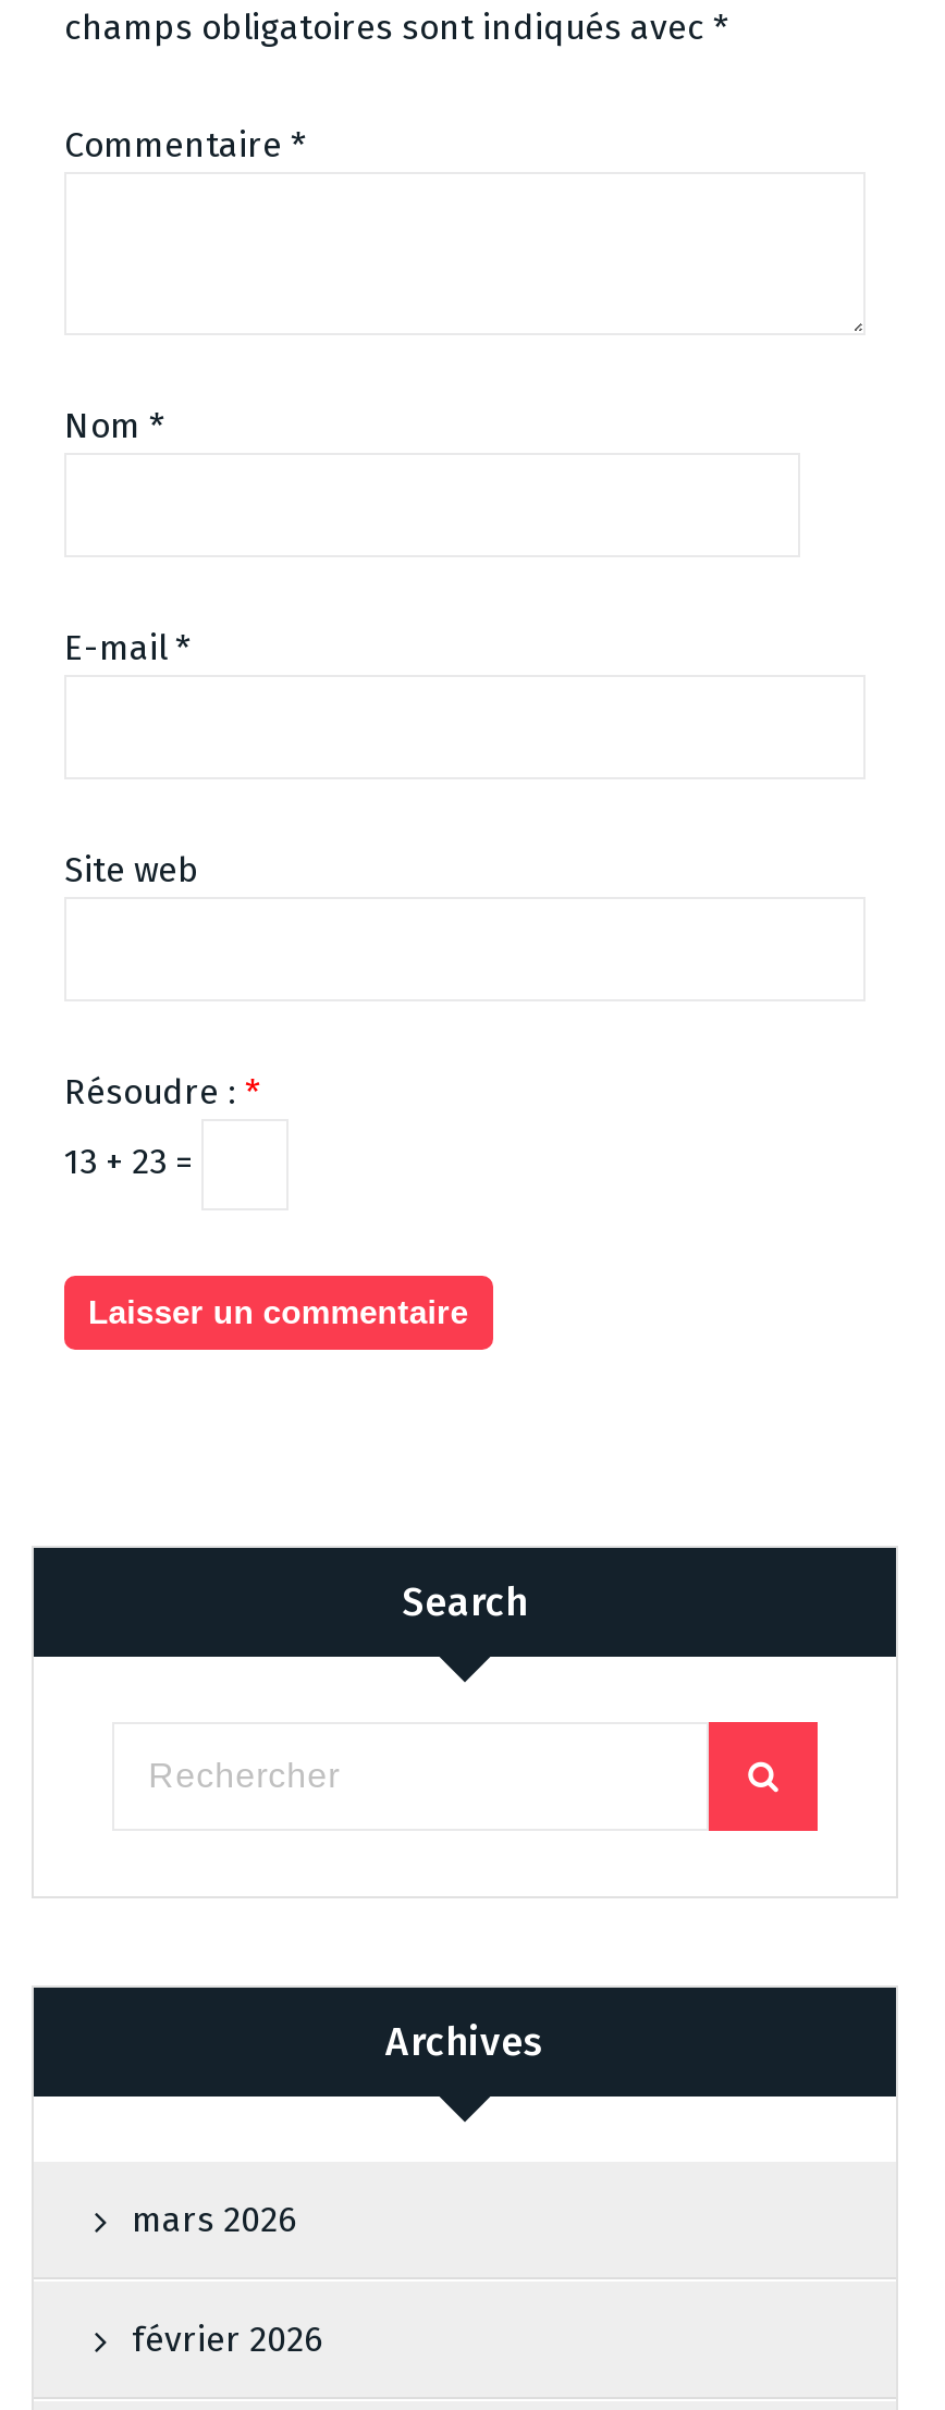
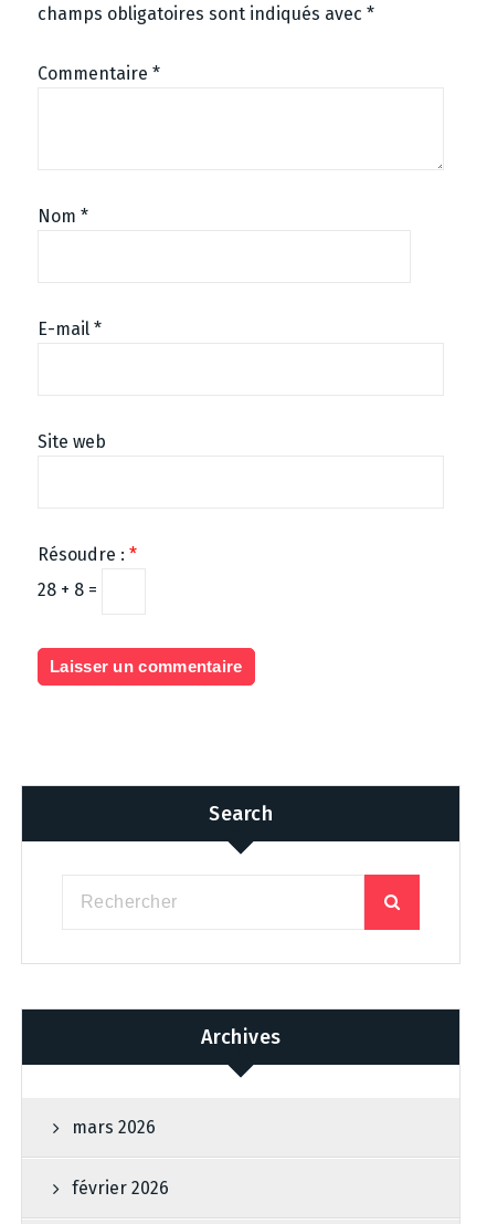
[64,1142,201,1183] 13 + 23 = -> [38,580,102,601] 28 + 8 =

